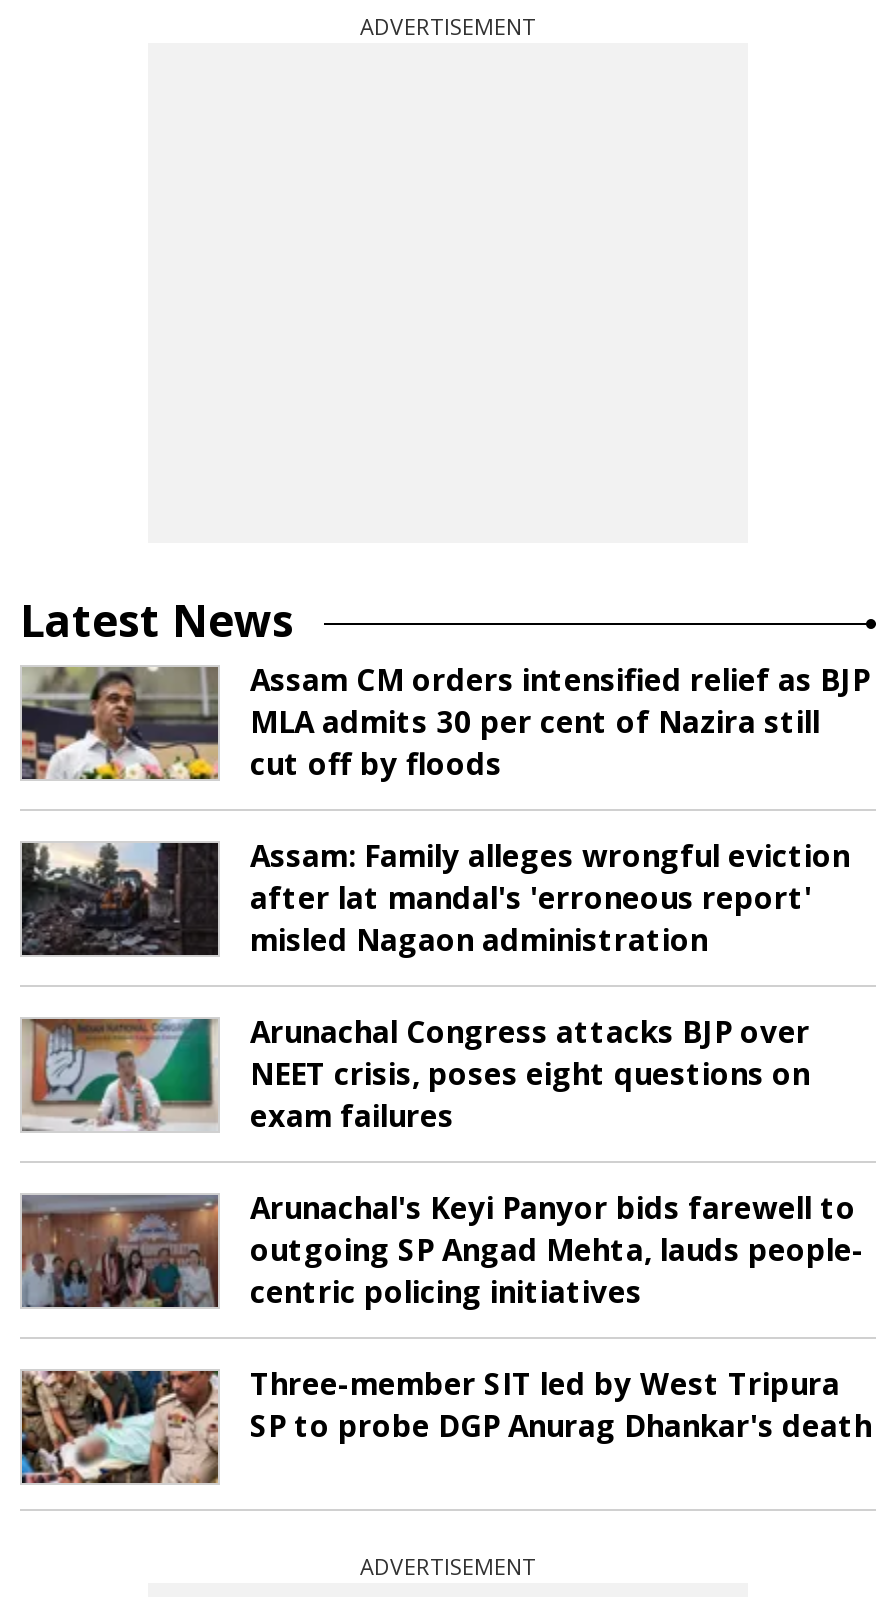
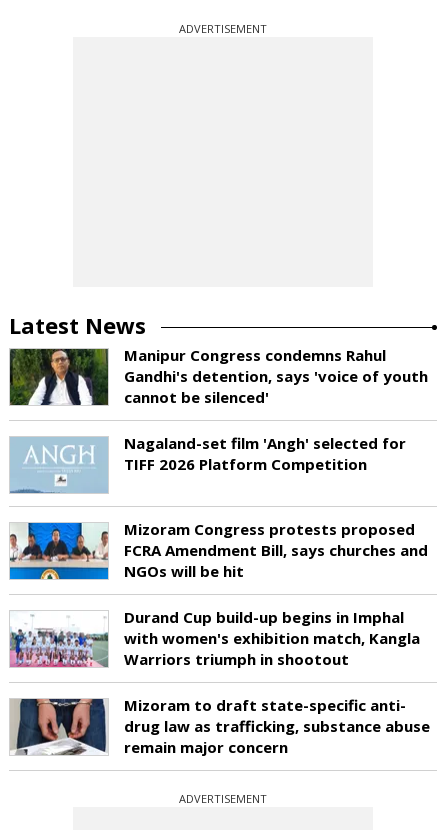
[20,659,870,783] [image] | Assam CM orders intensified relief as BJP | MLA admits 30 per cent of Nazira still | cut off by floods -> [9,345,428,407] [image] | Manipur Congress condemns Rahul | Gandhi's detention, says 'voice of youth | cannot be silenced'
[20,835,850,959] [image] | Assam: Family alleges wrongful eviction | after lat mandal's 'erroneous report' | misled Nagaon administration -> [9,433,406,494] [image] | Nagaland-set film 'Angh' selected for | TIFF 2026 Platform Competition
[20,1011,810,1135] [image] | Arunachal Congress attacks BJP over | NEET crisis, poses eight questions on | exam failures -> [9,519,428,581] [image] | Mizoram Congress protests proposed | FCRA Amendment Bill, says churches and | NGOs will be hit
[20,1187,864,1311] [image] | Arunachal's Keyi Panyor bids farewell to | outgoing SP Angad Mehta, lauds people- | centric policing initiatives -> [9,607,420,669] [image] | Durand Cup build-up begins in Imphal | with women's exhibition match, Kangla | Warriors triumph in shootout
[20,1363,872,1485] [image] | Three-member SIT led by West Tripura | SP to probe DGP Anurag Dhankar's death -> [9,695,430,757] [image] | Mizoram to draft state-specific anti- | drug law as trafficking, substance abuse | remain major concern

